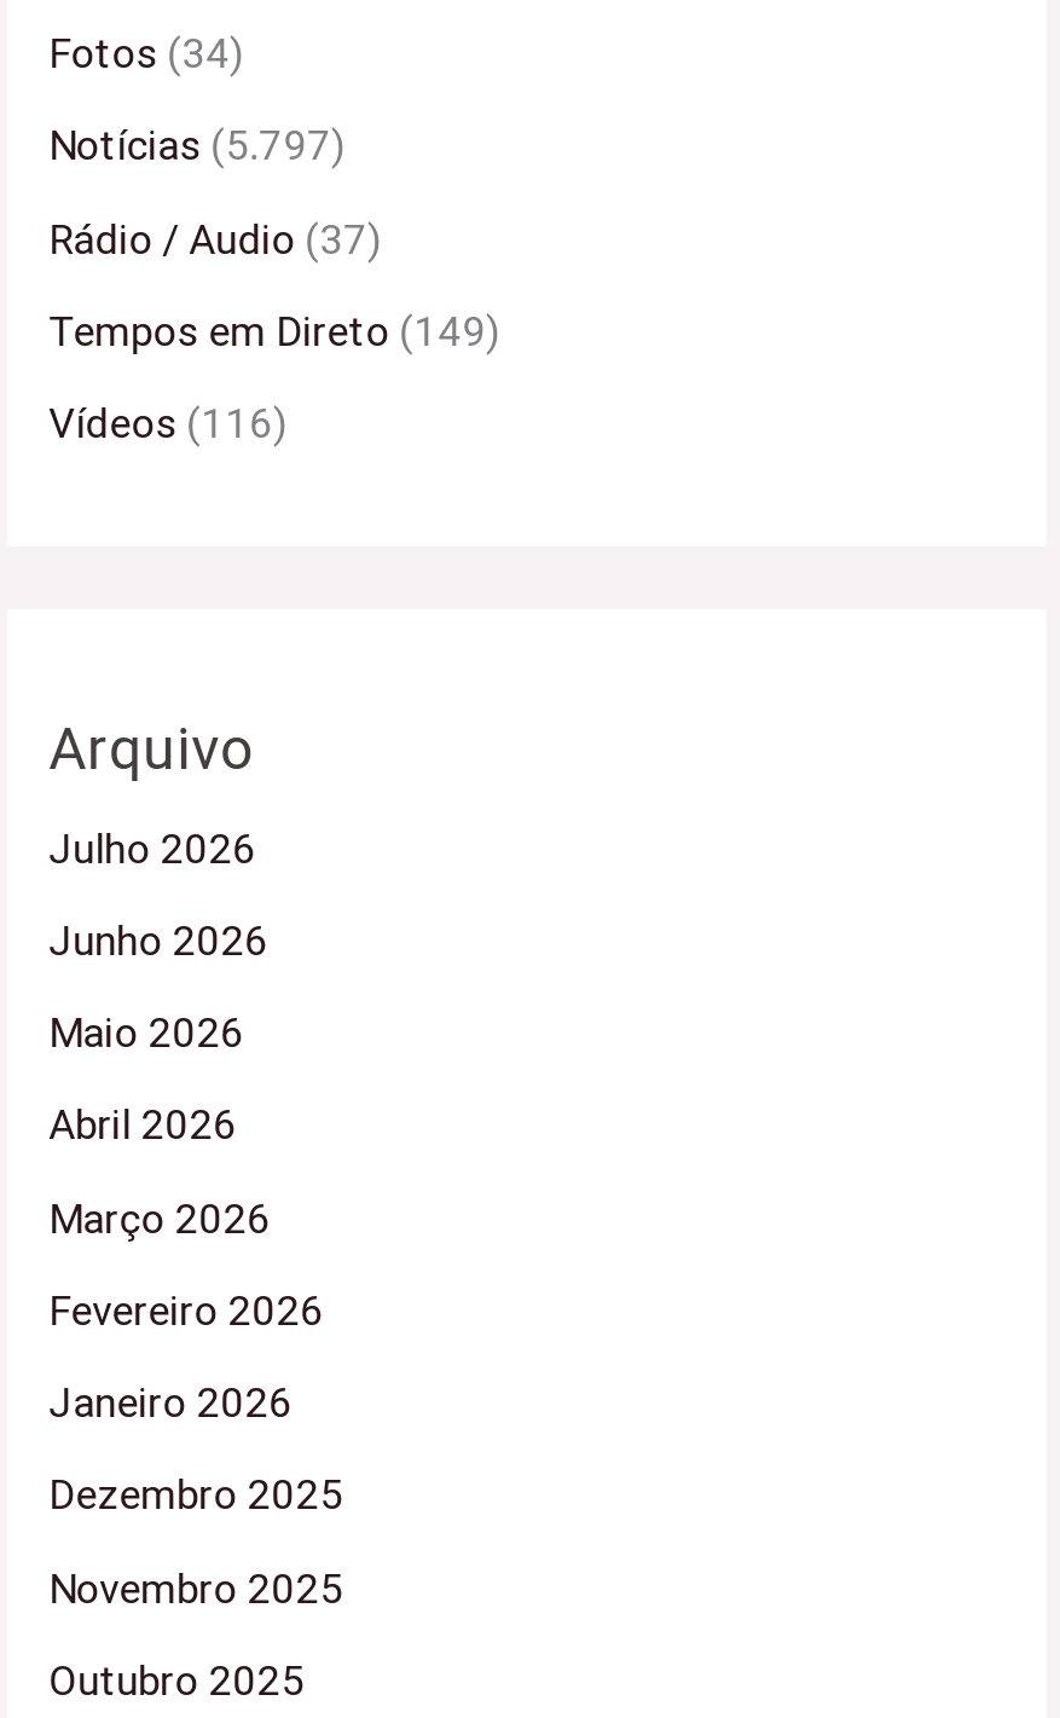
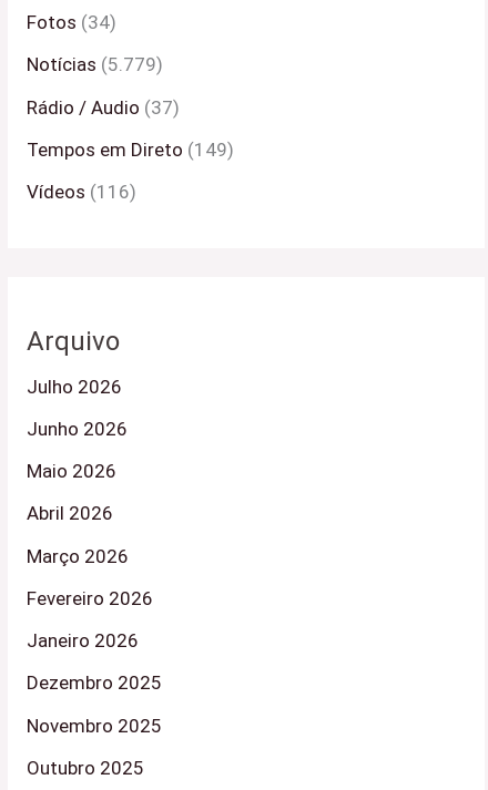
[49,122,346,170] Notícias (5.797) -> [27,54,163,76] Notícias (5.779)

